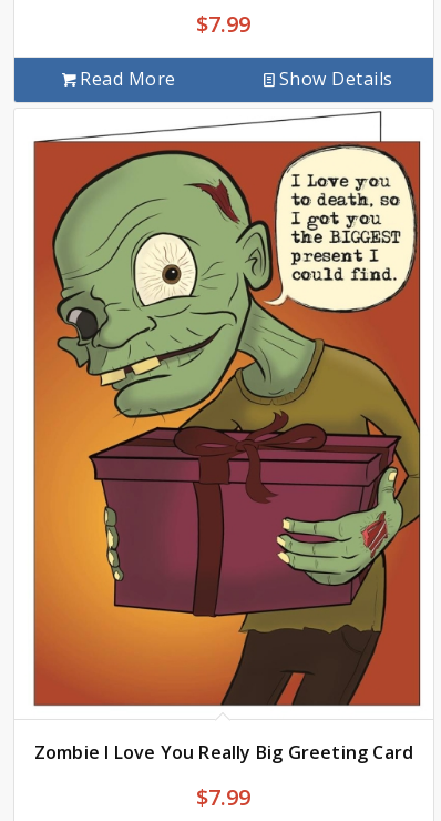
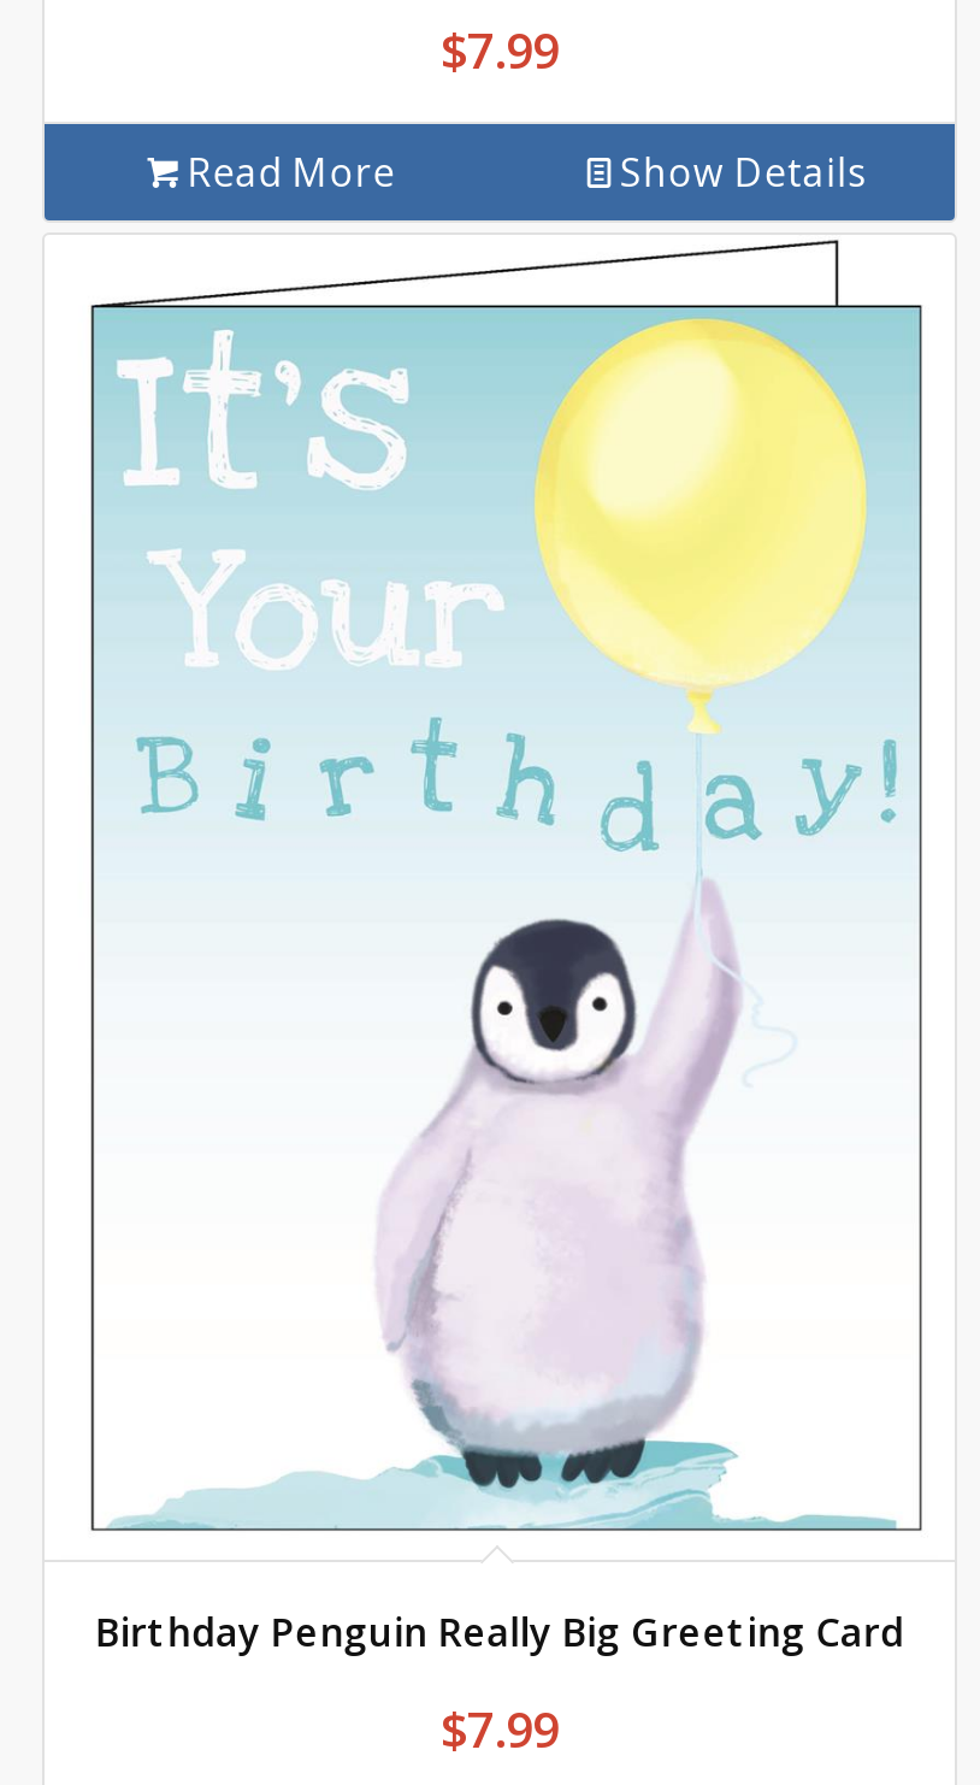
[32,139,421,764] [image] | Zombie I Love You Really Big Greeting Card -> [85,246,926,1659] [image] | Birthday Penguin Really Big Greeting Card

